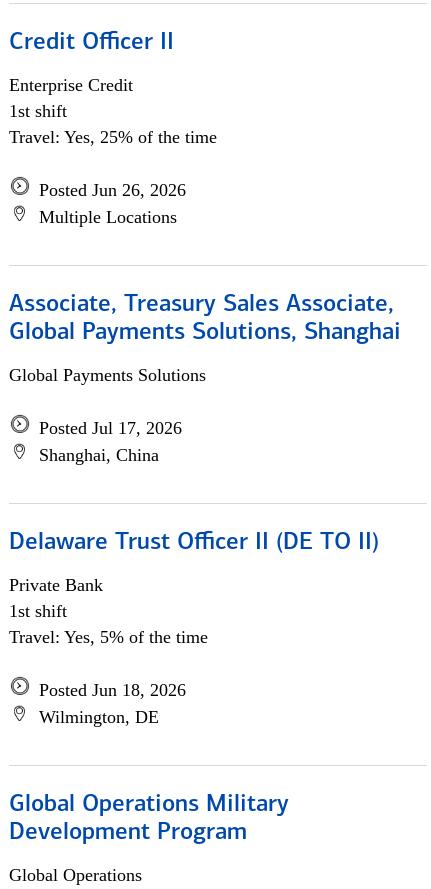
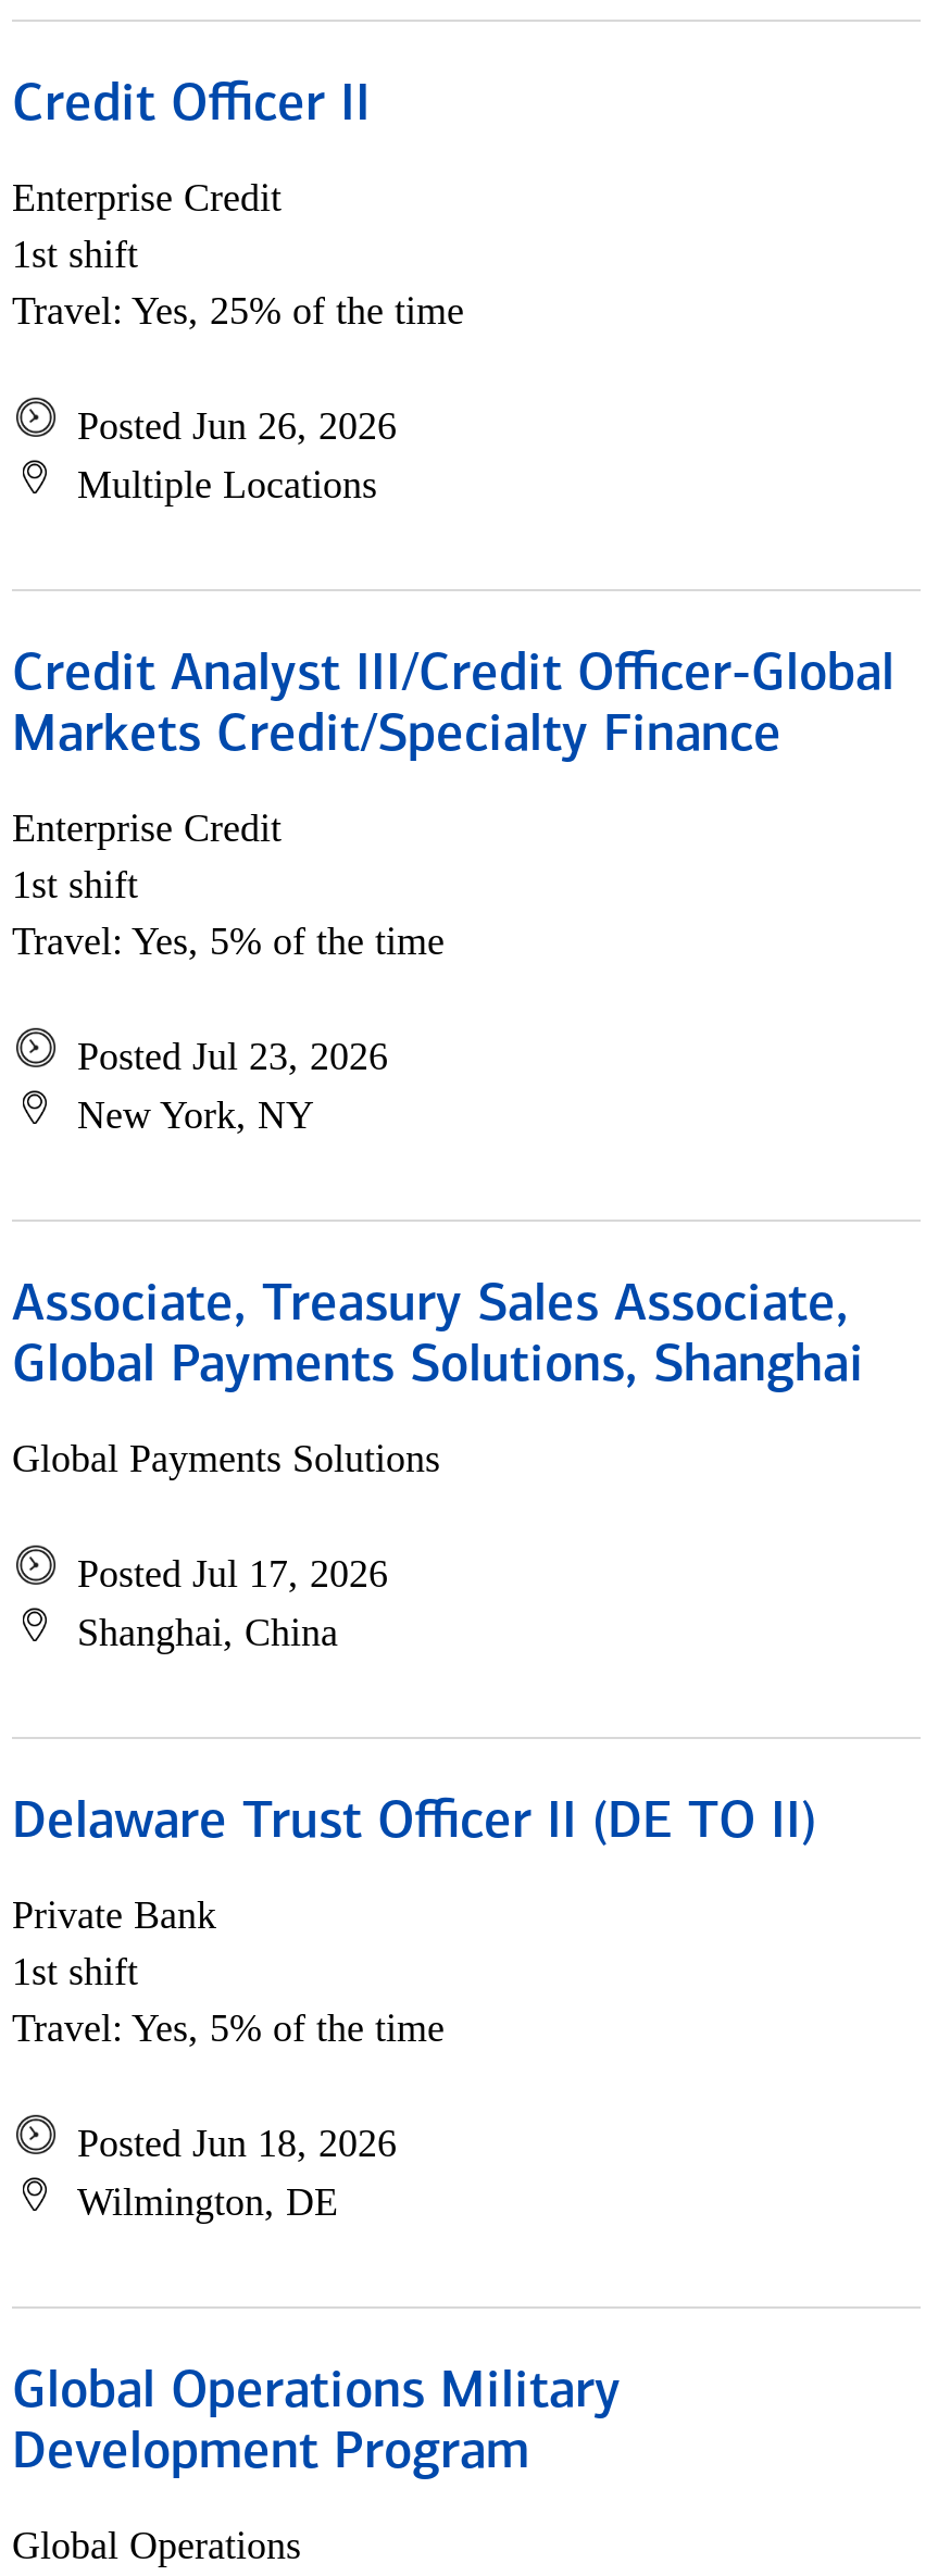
none -> [12,650,895,1137] Credit Analyst III/Credit Officer-Global | Markets Credit/Specialty Finance | Enterprise Credit | 1st shift | Travel: Yes, 5% of the time | Posted Jul 23, 2026 | New York, NY

